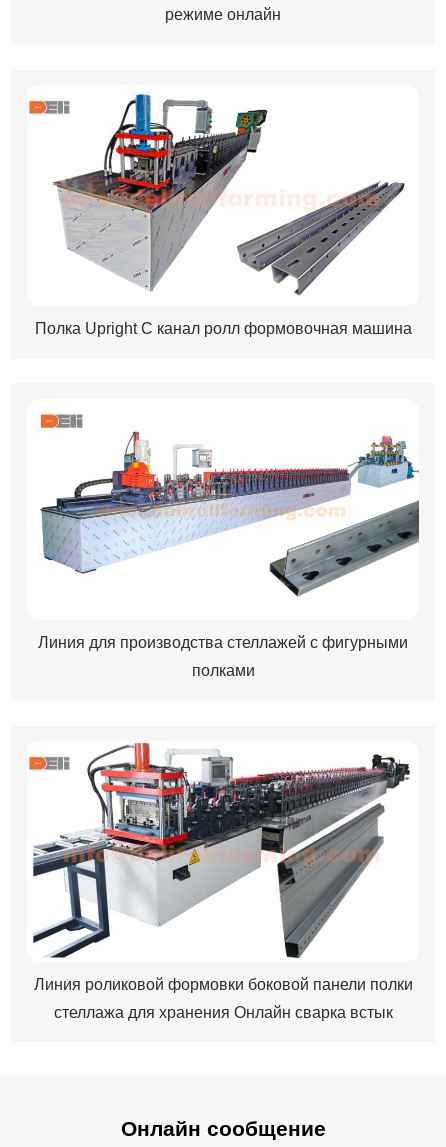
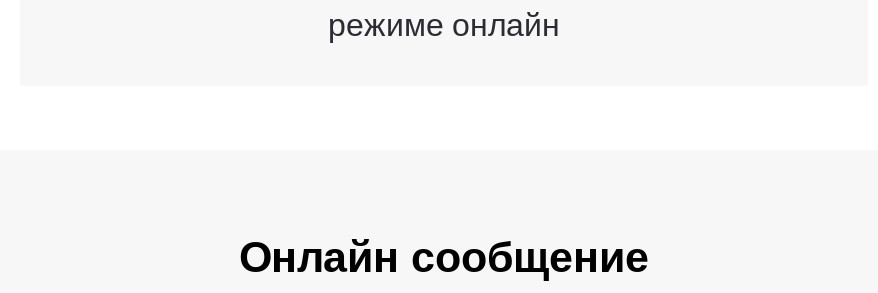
[28,93,411,337] [image] | Полка Upright C канал ролл формовочная машина -> none
[38,413,420,679] [image] | Линия для производства стеллажей с фигурными | полками -> none
[28,742,412,1021] [image] | Линия роликовой формовки боковой панели полки | стеллажа для хранения Онлайн сварка встык -> none

